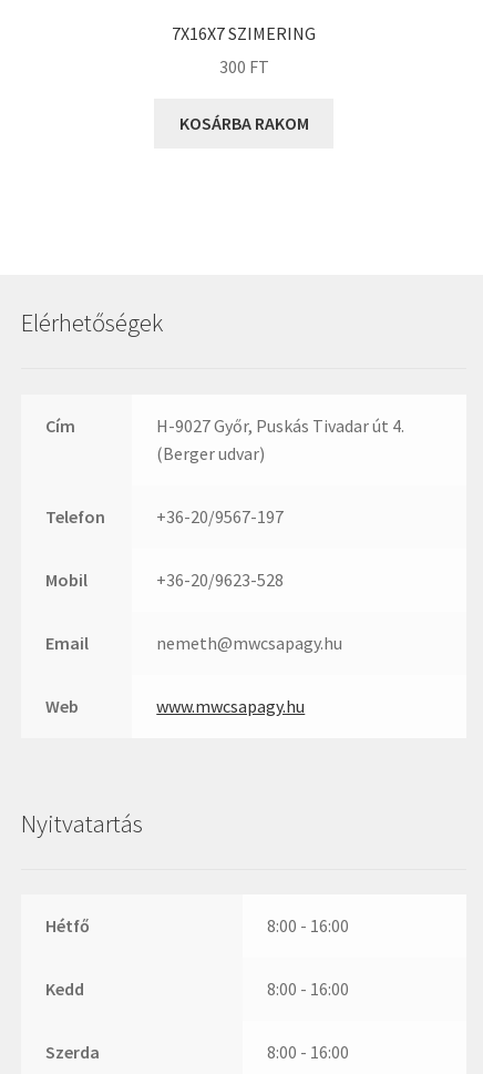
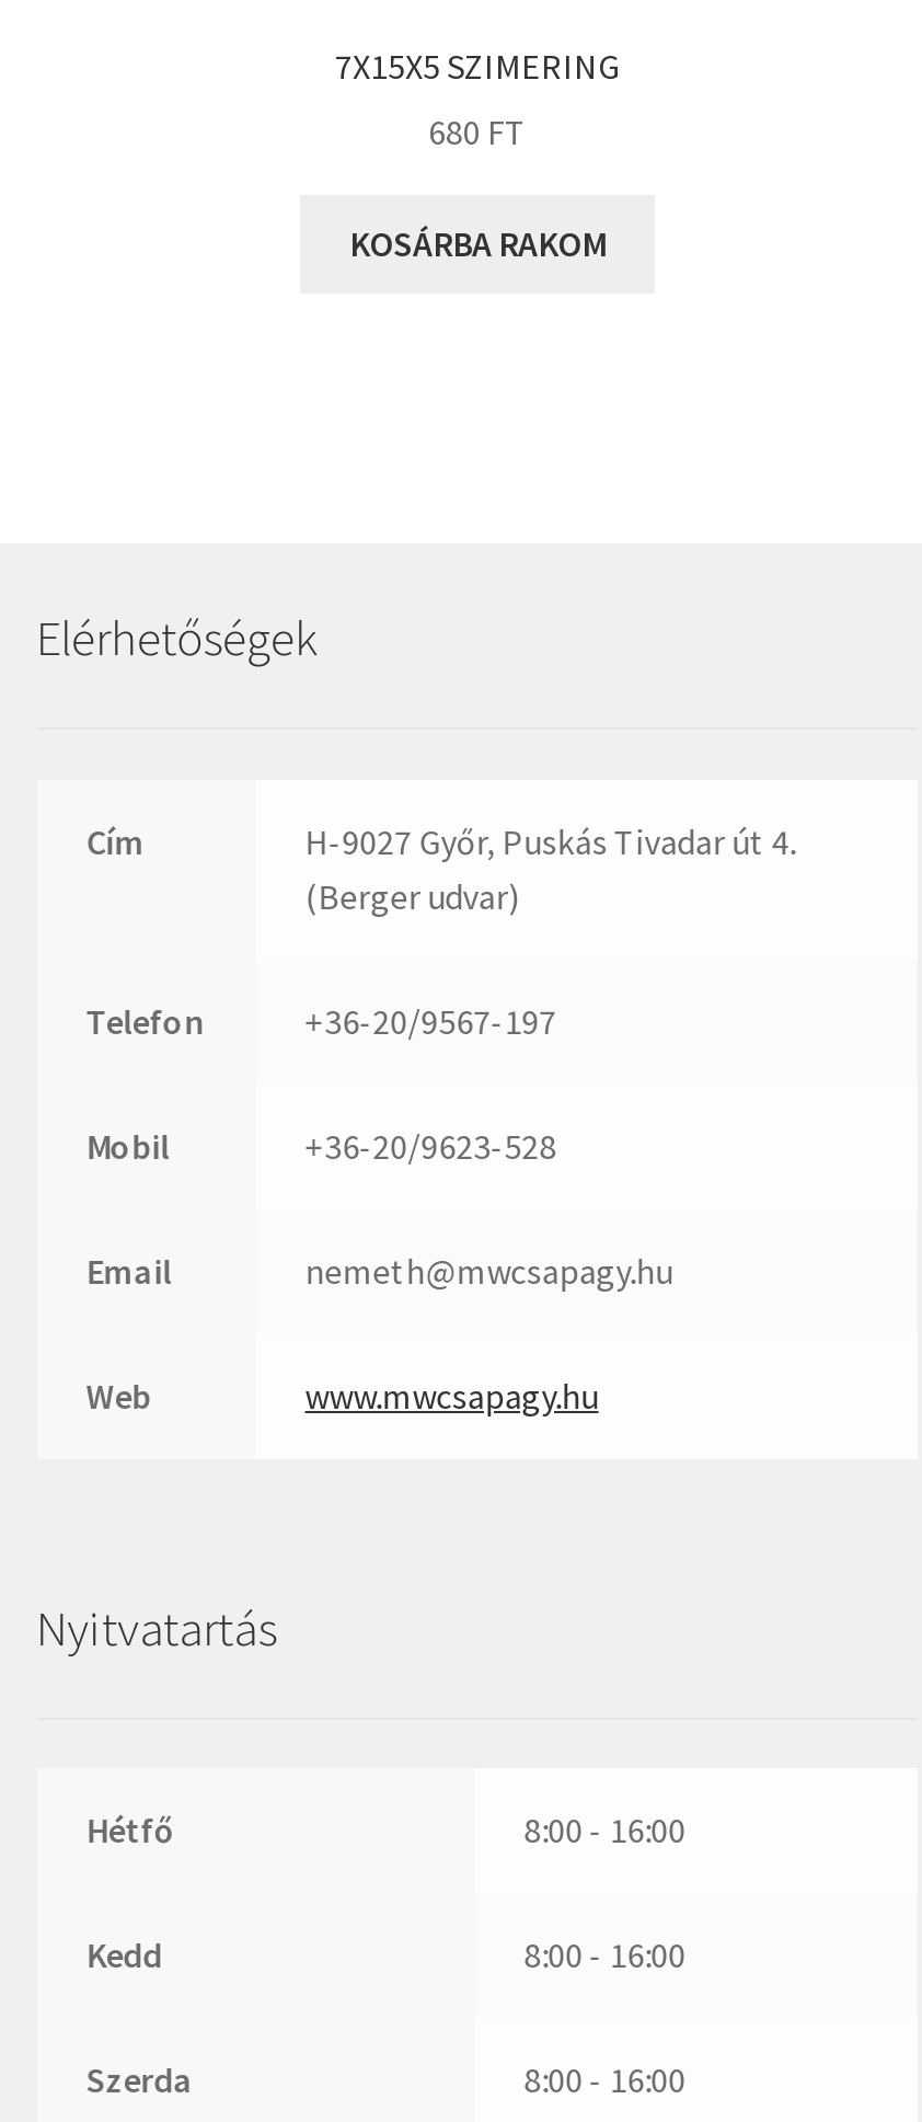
[172,22,316,44] 7X16X7 SZIMERING -> [335,43,620,87] 7X15X5 SZIMERING
[219,56,269,78] 300 FT -> [428,110,527,154] 680 FT

